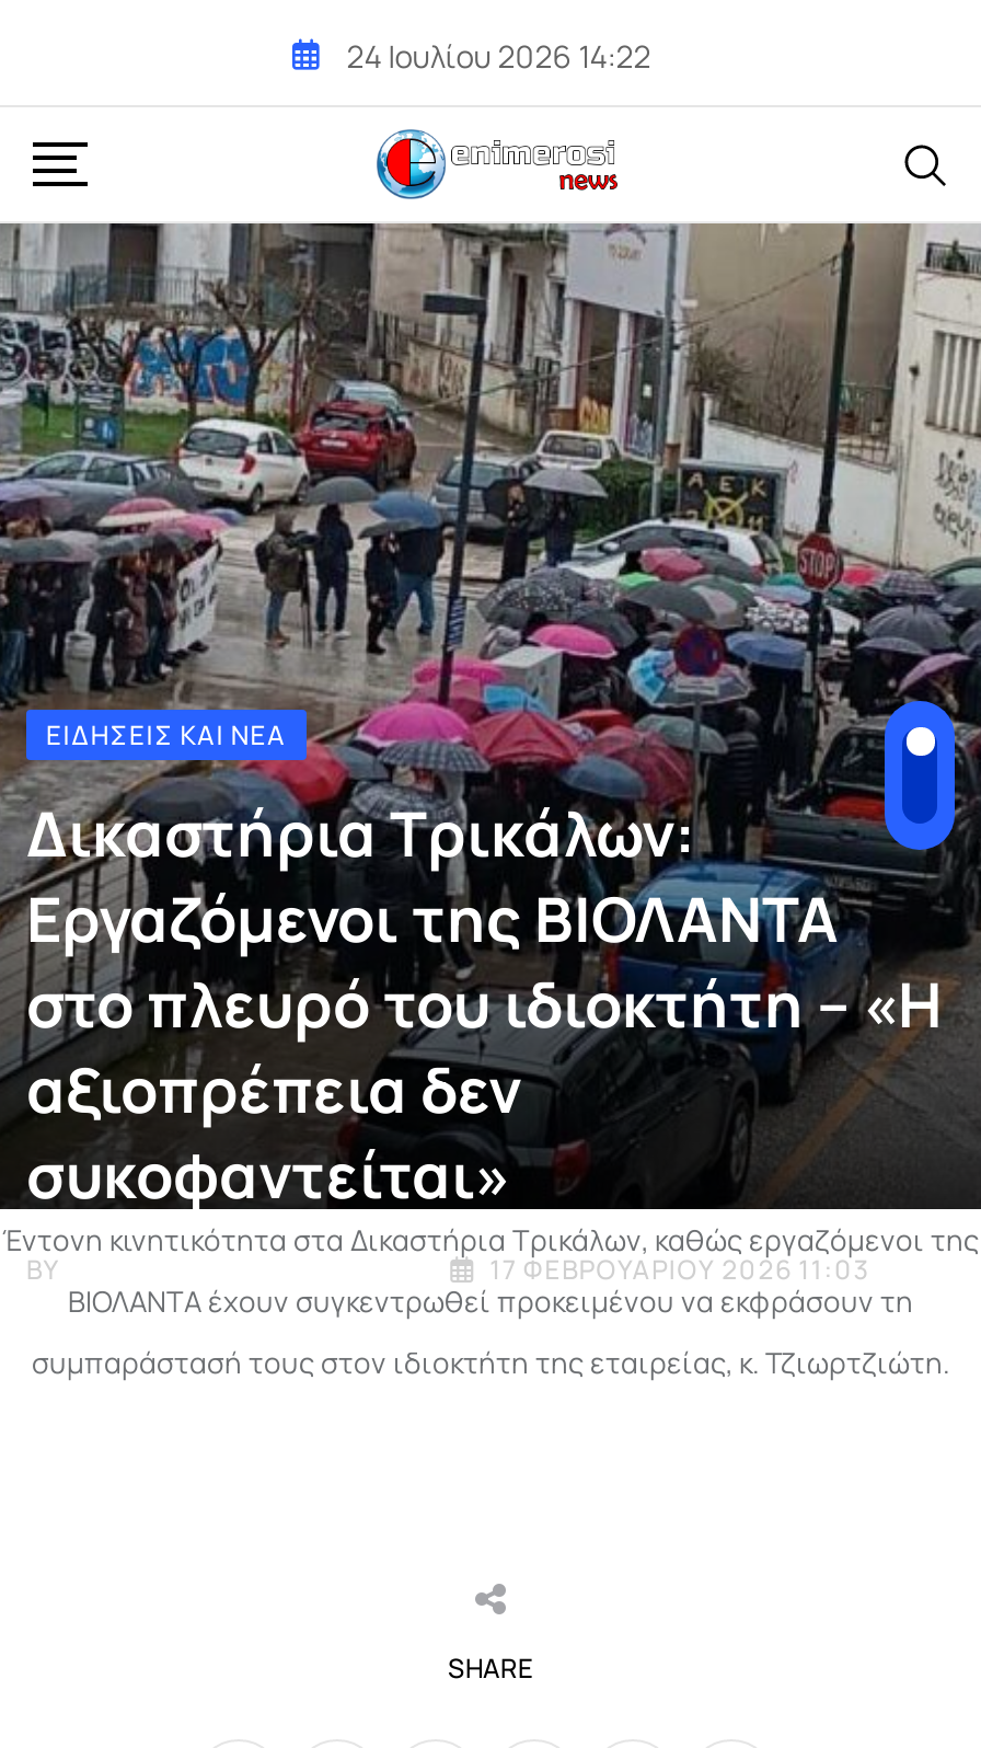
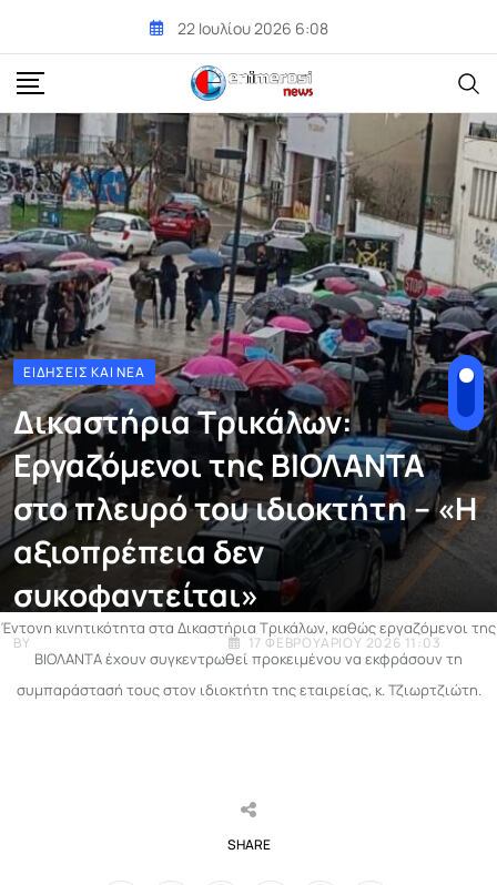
[346,34,651,76] 24 Ιουλίου 2026 14:22 -> [177,17,328,38] 22 Ιουλίου 2026 6:08

